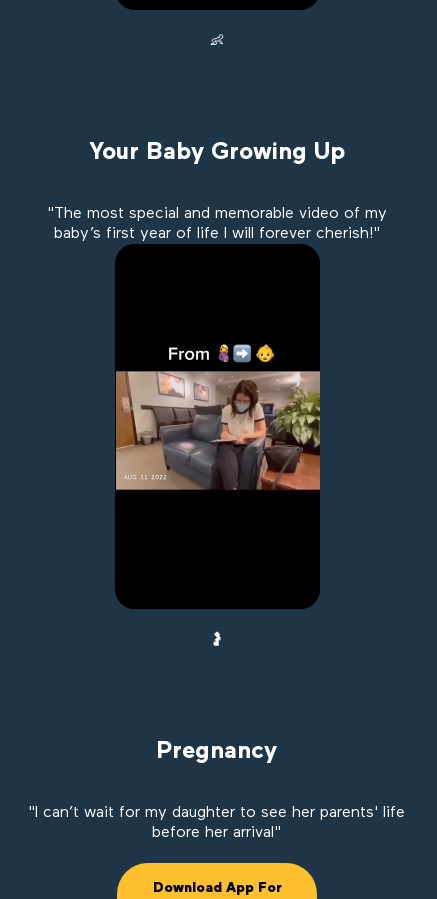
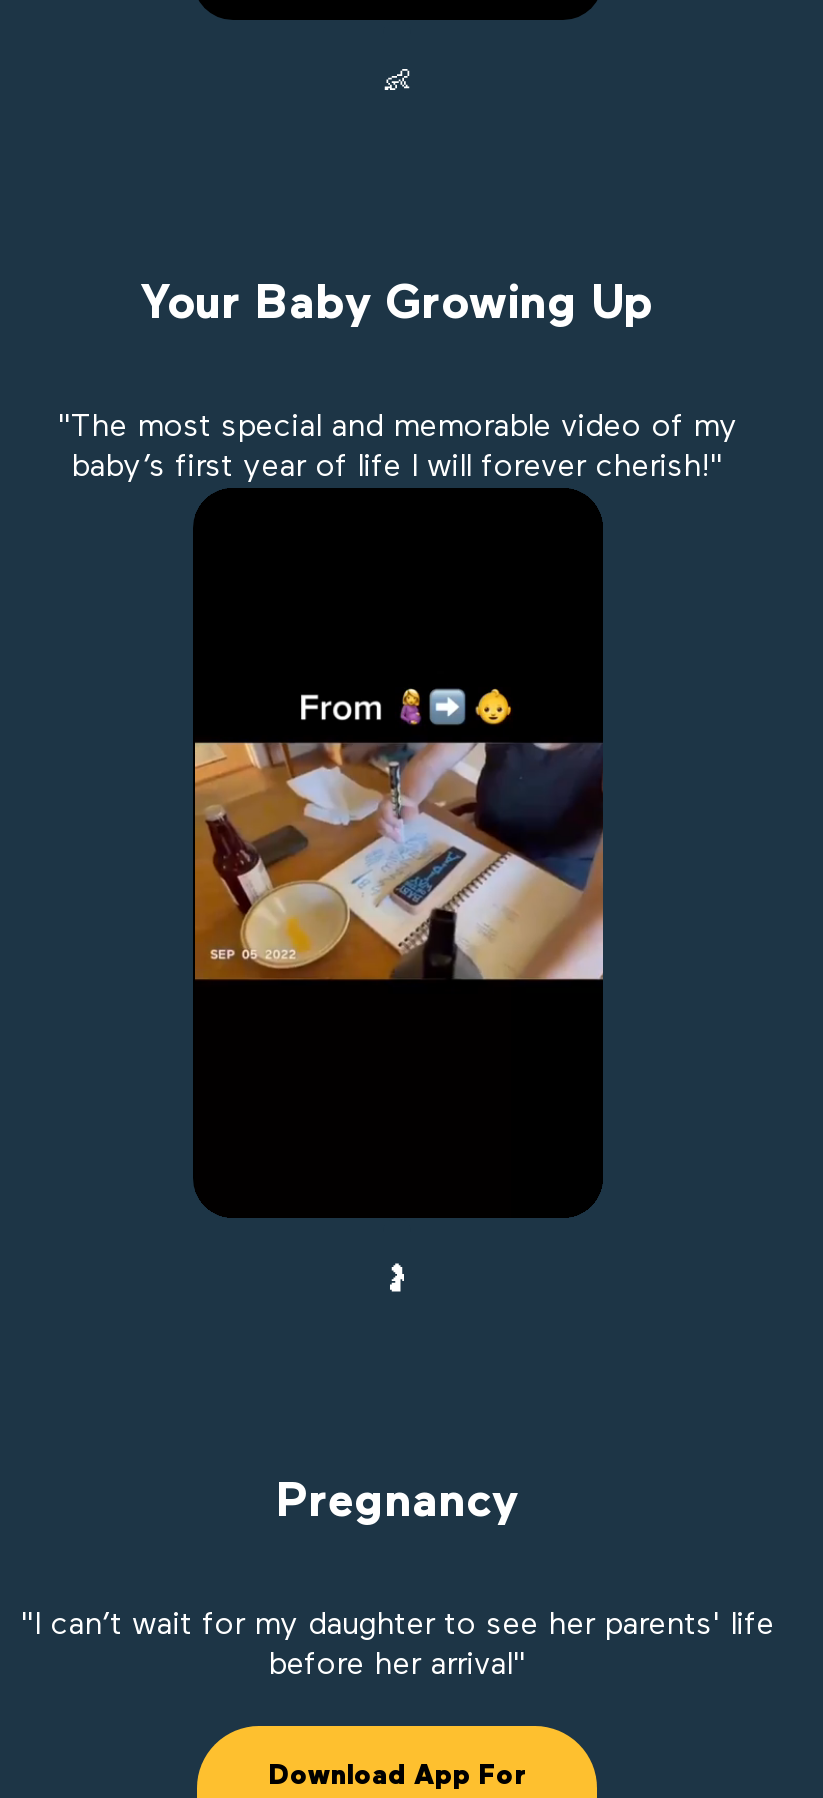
[115,371,321,490] [image] -> [193,742,605,980] [image]

